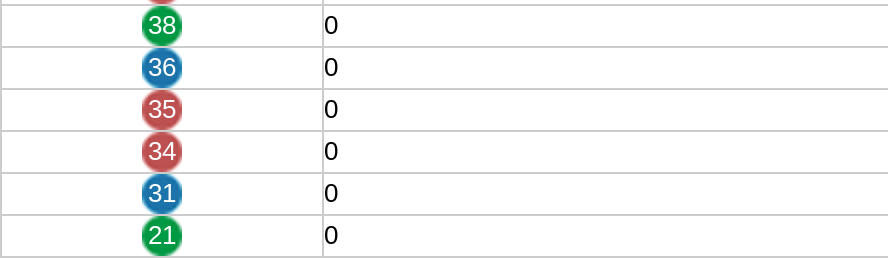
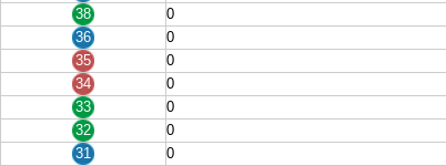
[148,178,176,208] 31 -> [75,98,91,115] 33
[148,220,176,250] 21 -> [75,122,174,162] 32 | 0 | 31

